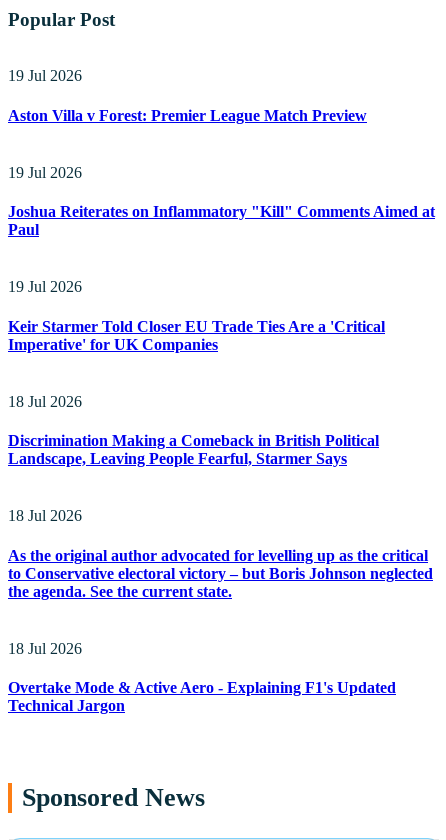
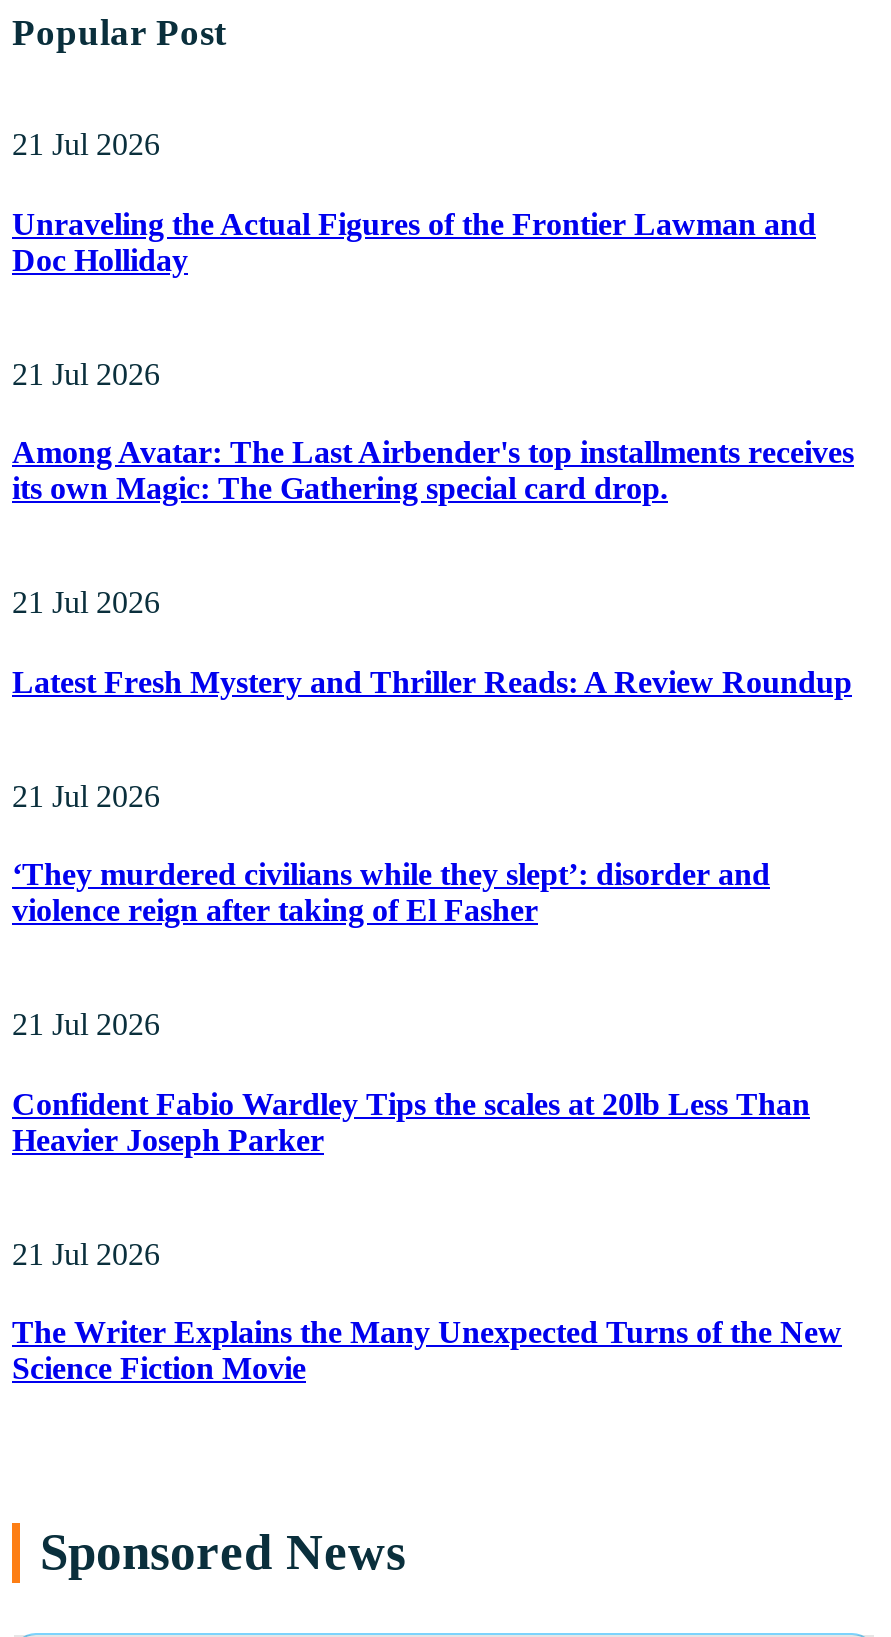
[8,67,82,84] 19 Jul 2026 -> [12,128,160,162] 21 Jul 2026
[8,107,367,124] Aston Villa v Forest: Premier League Match Preview -> [12,206,816,276] Unraveling the Actual Figures of the Frontier Lawman and | Doc Holliday
[8,164,82,181] 19 Jul 2026 -> [12,357,160,391] 21 Jul 2026
[8,203,435,238] Joshua Reiterates on Inflammatory "Kill" Comments Aimed at | Paul -> [12,435,854,505] Among Avatar: The Last Airbender's top installments receives | its own Magic: The Gathering special card drop.
[8,278,82,295] 19 Jul 2026 -> [12,586,160,620] 21 Jul 2026
[8,318,385,353] Keir Starmer Told Closer EU Trade Ties Are a 'Critical | Imperative' for UK Companies -> [12,664,852,698] Latest Fresh Mystery and Thriller Reads: A Review Roundup
[8,393,82,410] 18 Jul 2026 -> [12,779,160,813] 21 Jul 2026
[8,432,379,467] Discrimination Making a Comeback in British Political | Landscape, Leaving People Fearful, Starmer Says -> [12,857,770,927] ‘They murdered civilians while they slept’: disorder and | violence reign after taking of El Fasher
[8,507,82,524] 18 Jul 2026 -> [12,1008,160,1042] 21 Jul 2026
[8,547,433,600] As the original author advocated for levelling up as the critical | to Conservative electoral victory – but Boris Johnson neglected | the agenda. See the current state. -> [12,1086,810,1156] Confident Fabio Wardley Tips the scales at 20lb Less Than | Heavier Joseph Parker
[8,640,82,657] 18 Jul 2026 -> [12,1237,160,1271] 21 Jul 2026
[8,679,396,714] Overtake Mode & Active Aero - Explaining F1's Updated | Technical Jargon -> [12,1316,842,1386] The Writer Explains the Many Unexpected Turns of the New | Science Fiction Movie

